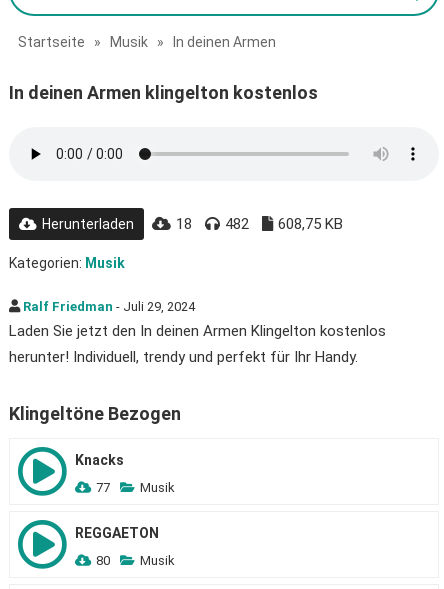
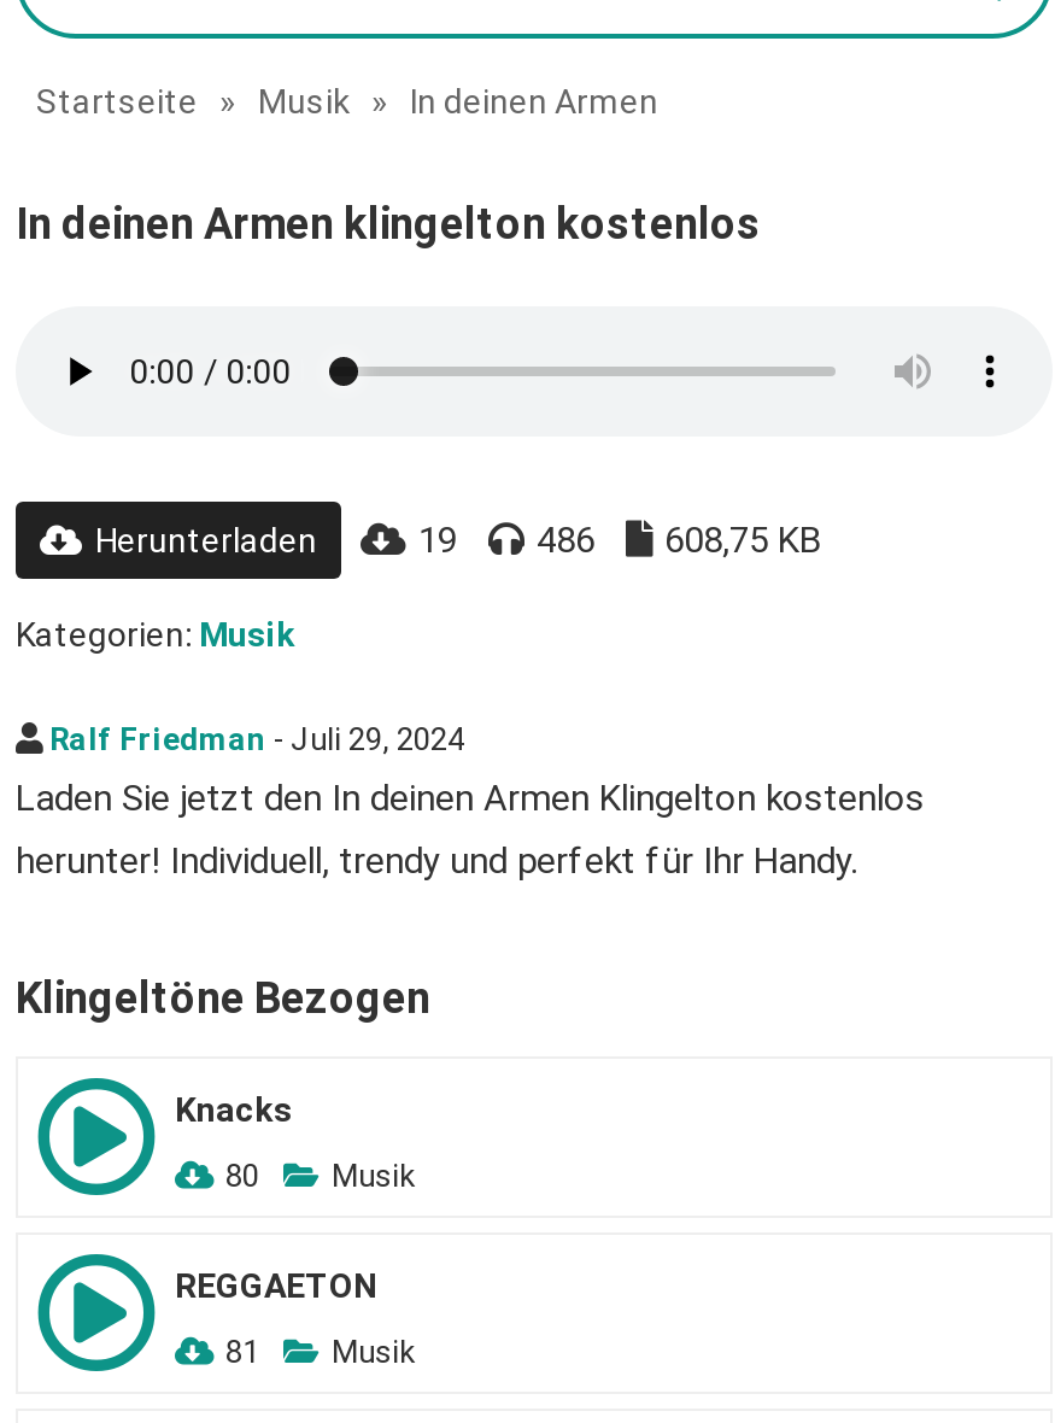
[176,215,192,233] 18 -> [418,519,457,562] 19
[225,215,249,233] 482 -> [537,519,594,562] 486
[96,480,175,495] 77 Musik -> [225,1158,416,1194] 80 Musik
[96,553,175,568] 80 Musik -> [225,1334,416,1370] 81 Musik

